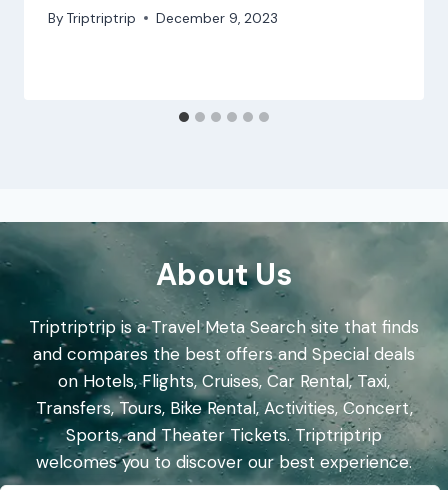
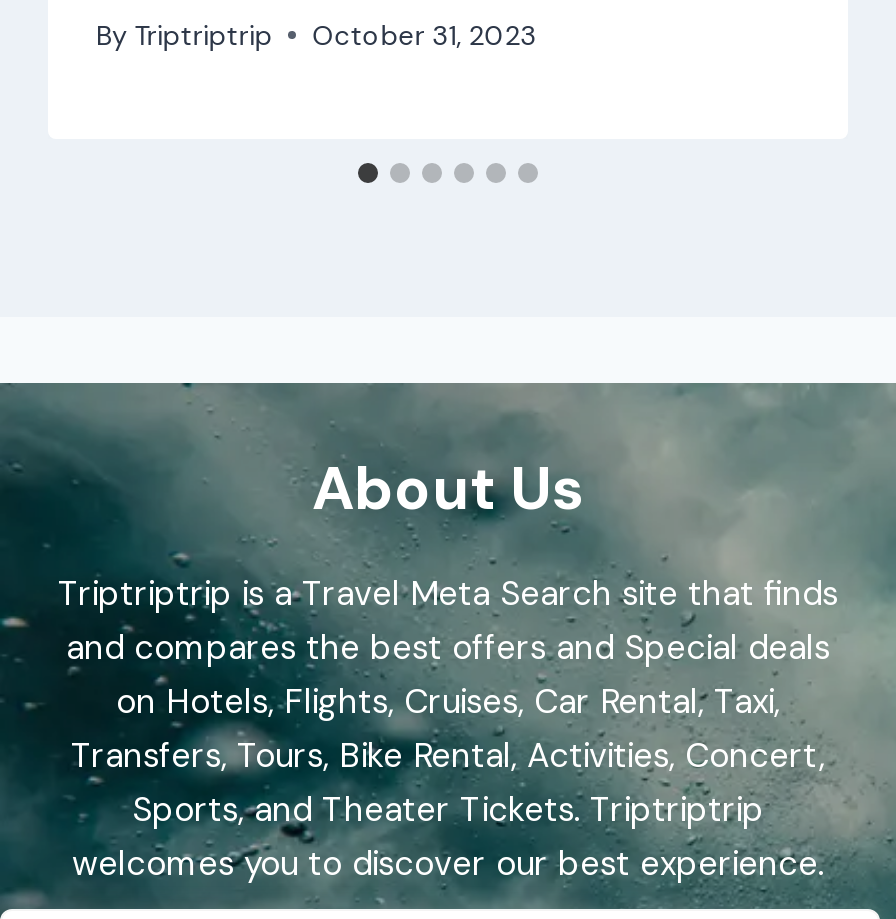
[48,10,278,27] By Triptriptrip December 9, 2023 -> [96,19,536,53] By Triptriptrip October 31, 2023

